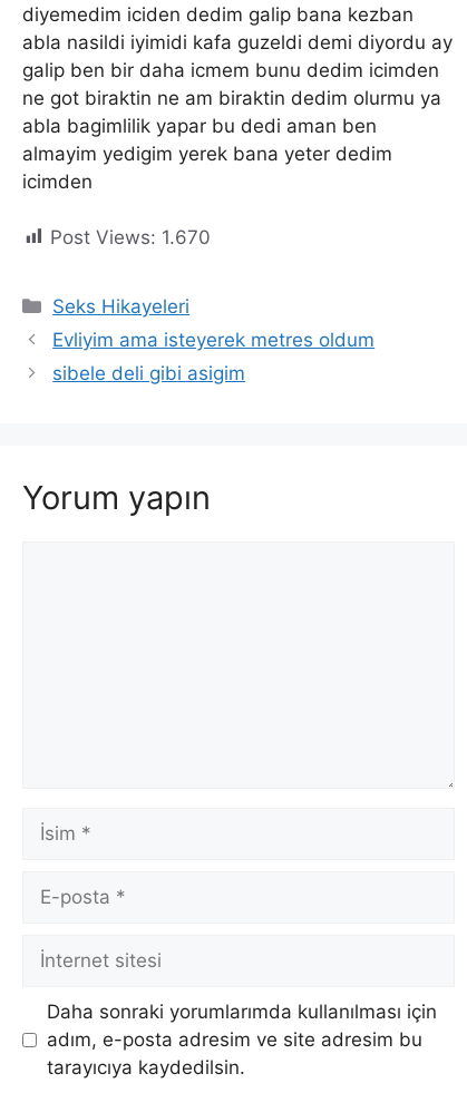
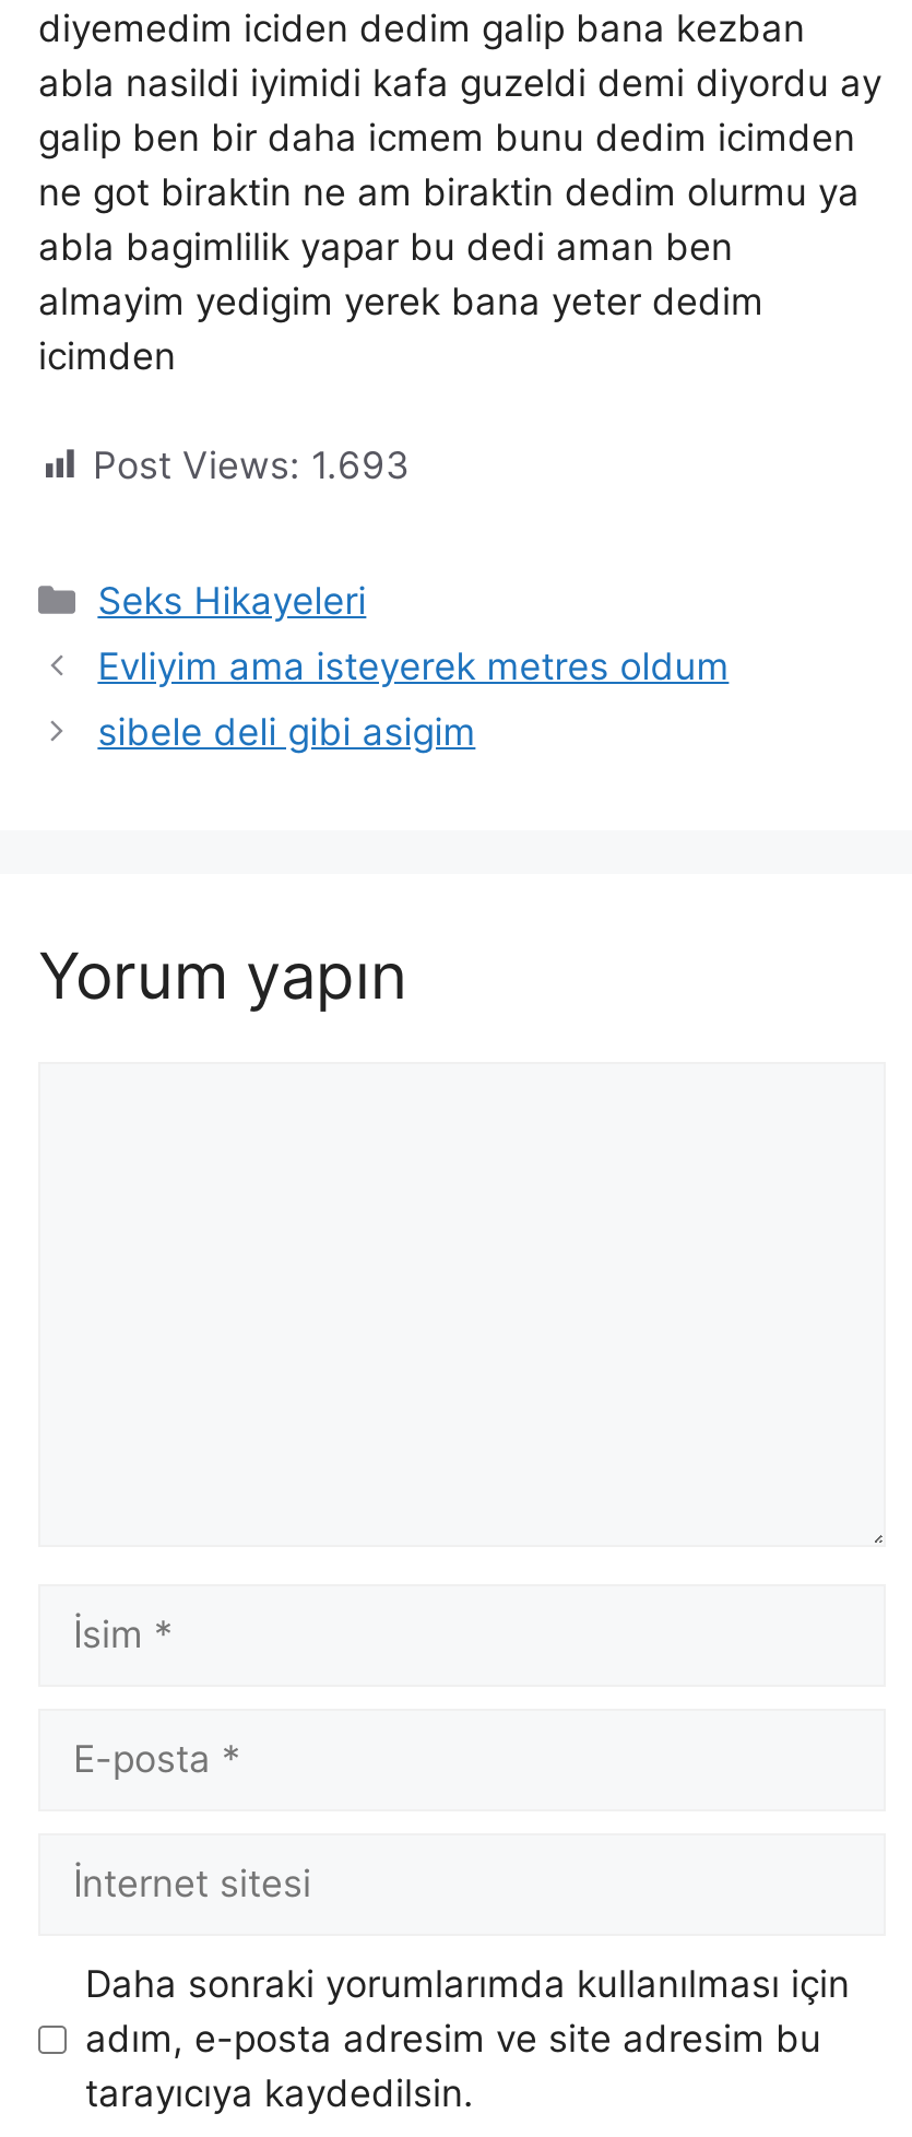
[50,226,211,248] Post Views: 1.670 -> [93,444,410,487] Post Views: 1.693

